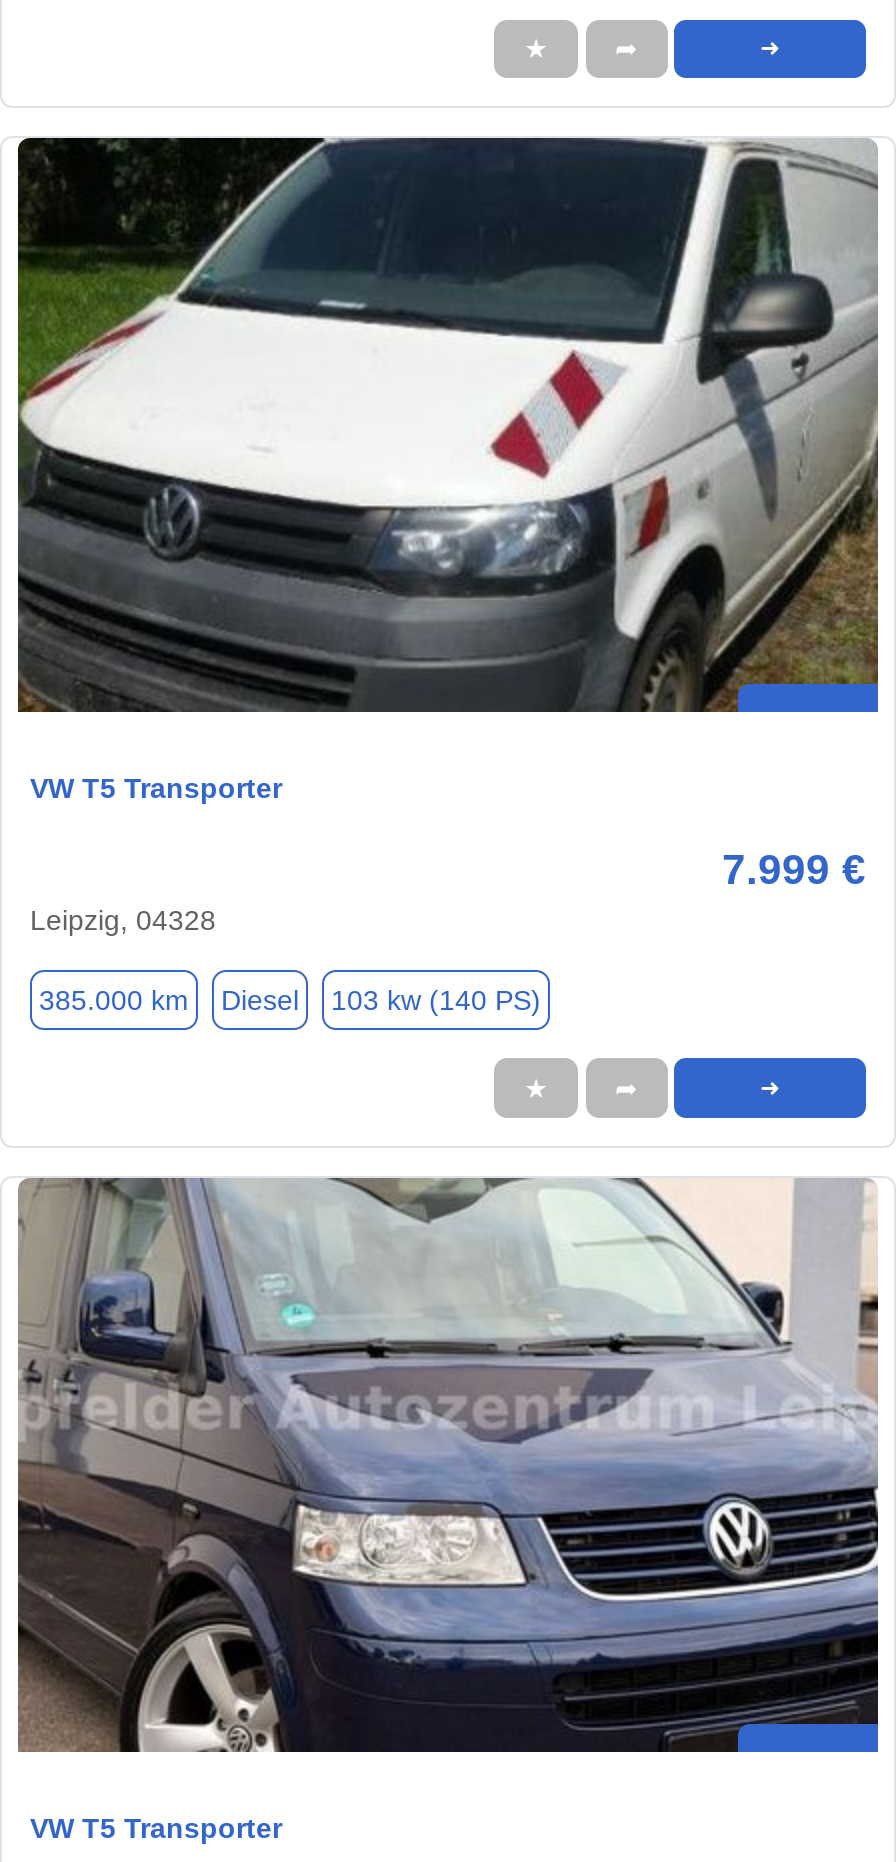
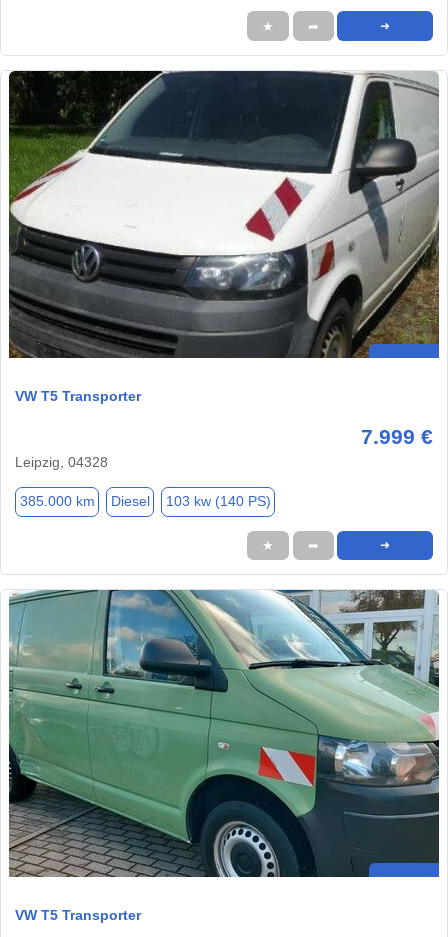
[18,1177,878,1755] [image] -> [9,589,439,878] [image]

